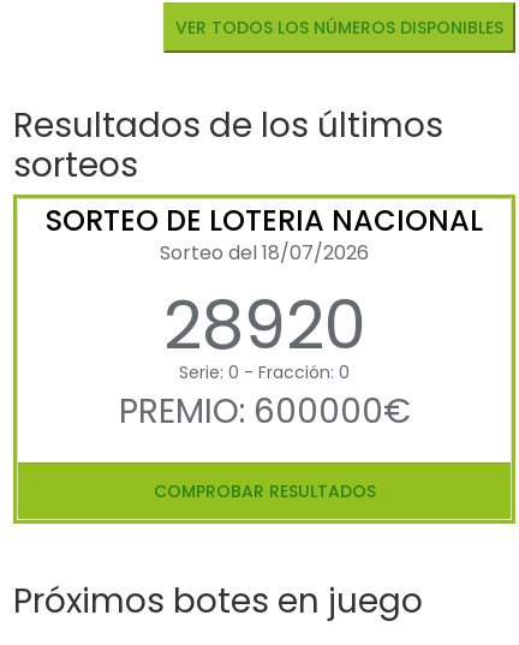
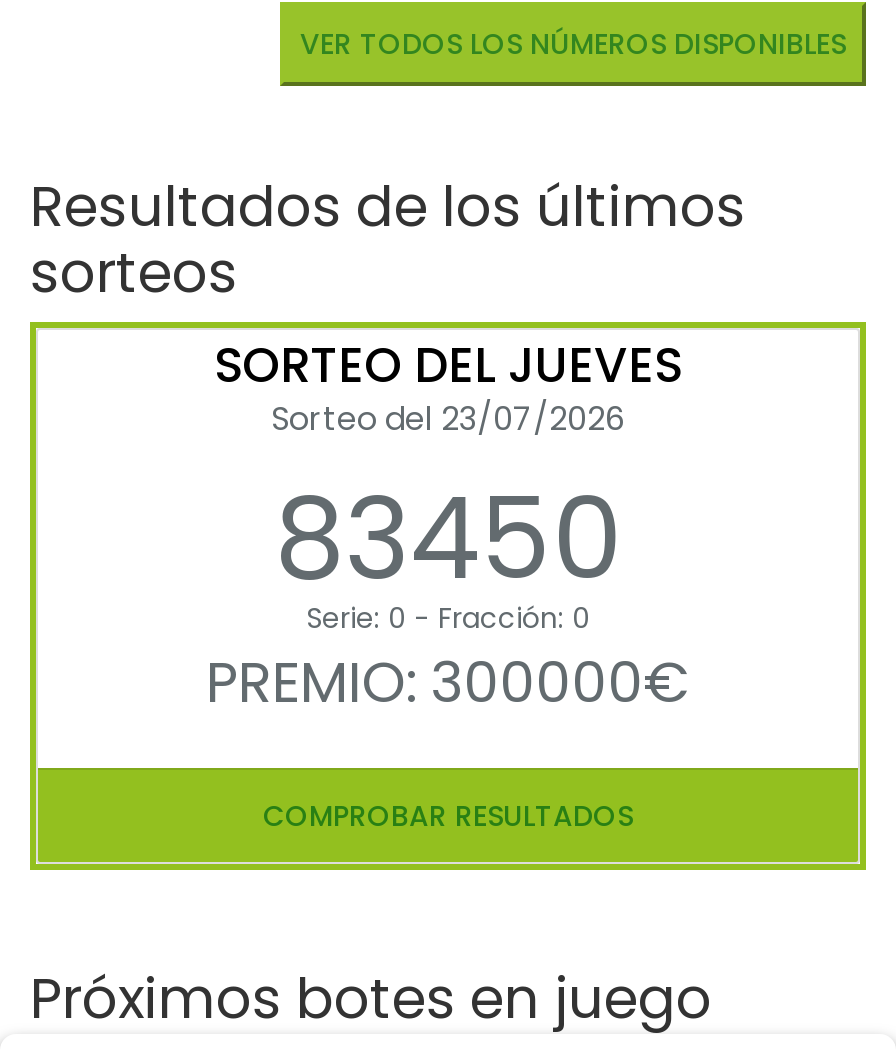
[46,201,483,373] SORTEO DE LOTERIA NACIONAL | Sorteo del 18/07/2026 | 28920 -> [214,333,682,619] SORTEO DEL JUEVES | Sorteo del 23/07/2026 | 83450
[118,388,410,435] PREMIO: 600000€ -> [206,645,690,723] PREMIO: 300000€

